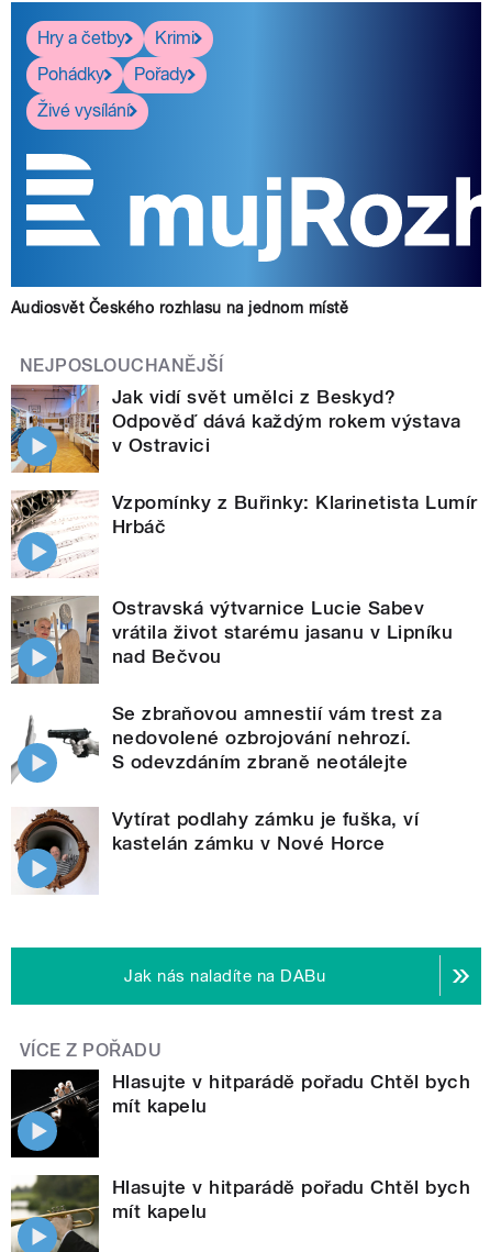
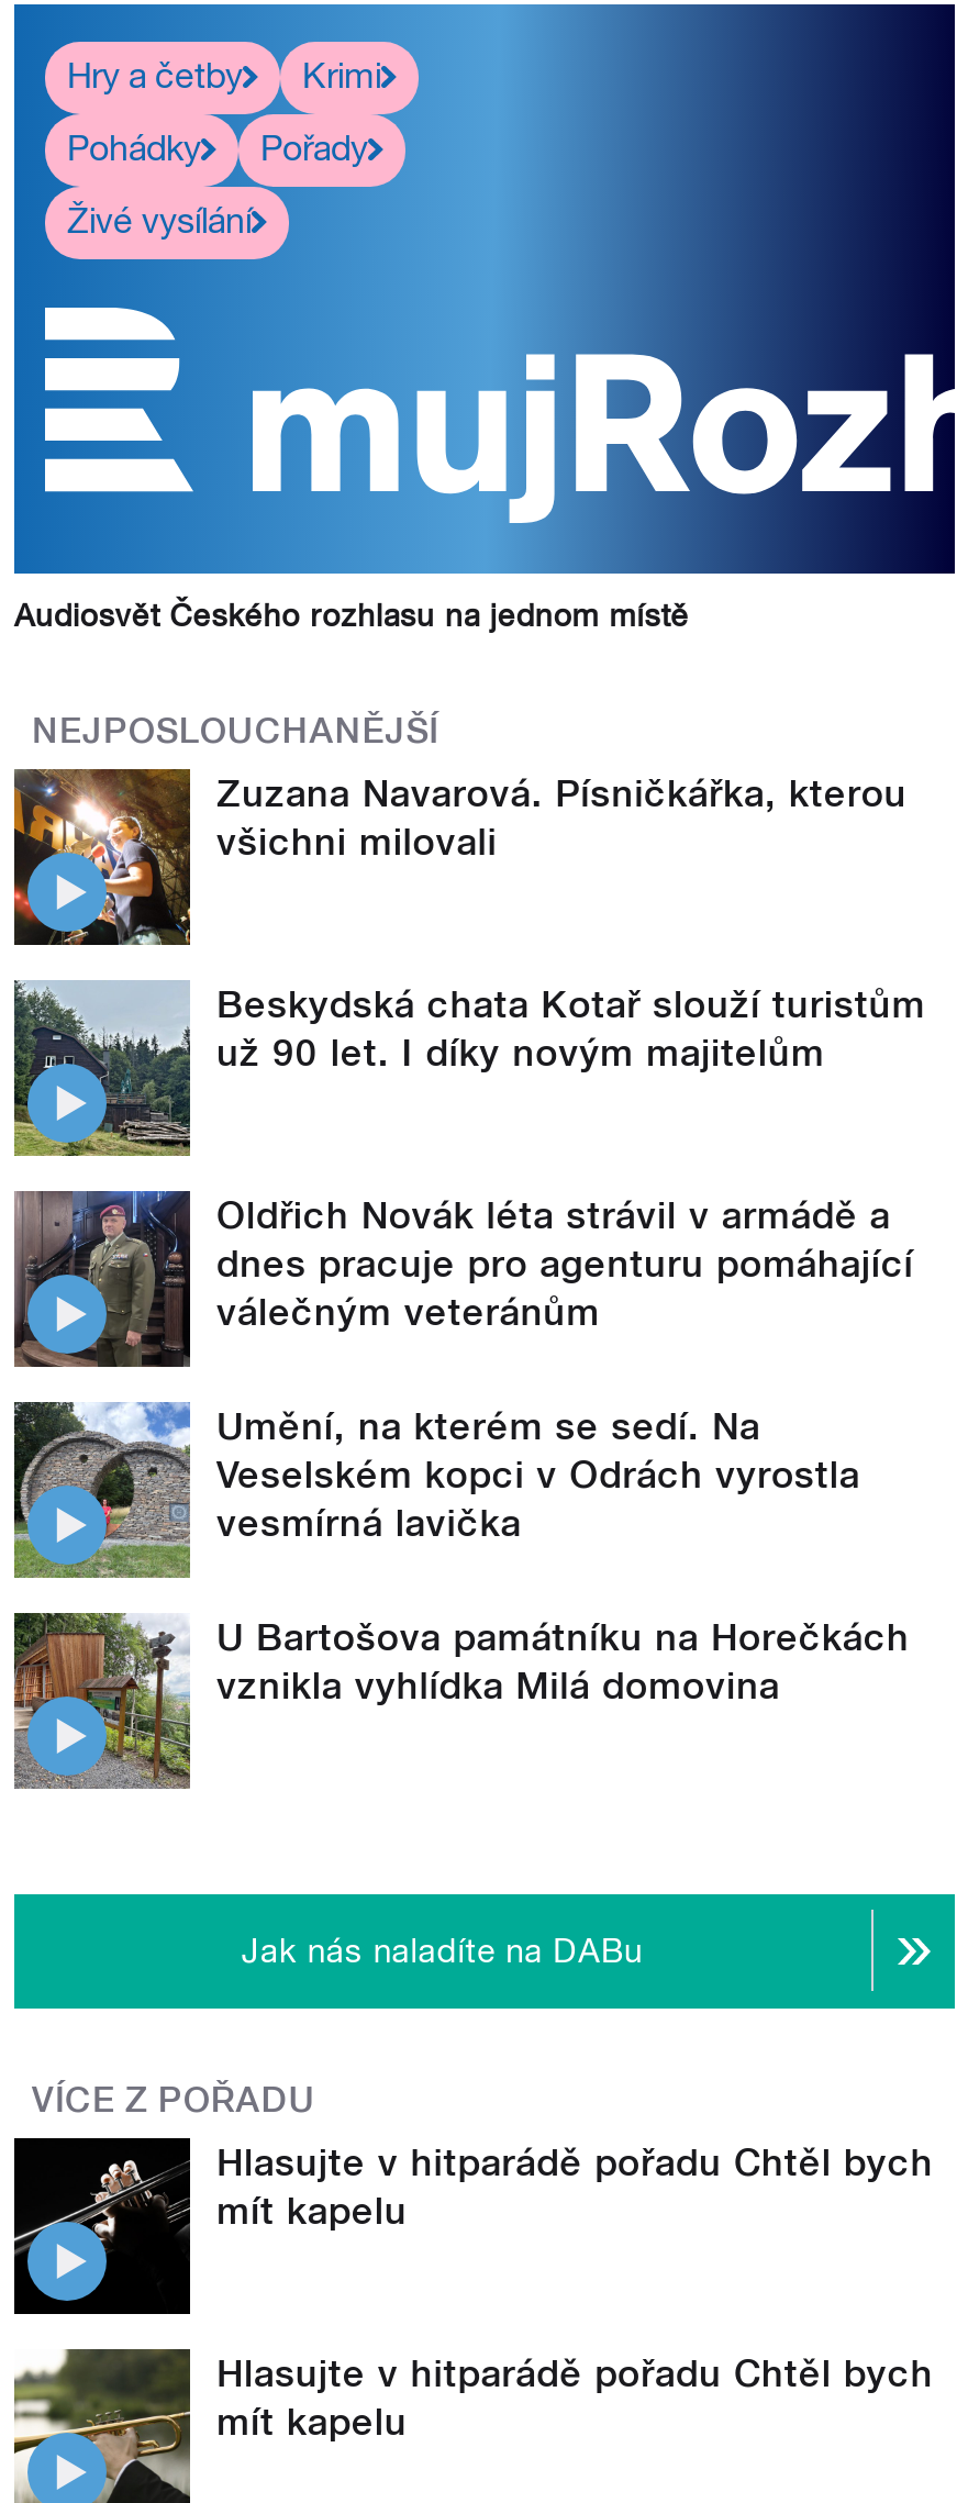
[10,384,461,474] [image] | Jak vidí svět umělci z Beskyd? | Odpověď dává každým rokem výstava | v Ostravici -> [12,767,907,947] [image] | Zuzana Navarová. Písničkářka, kterou | všichni milovali
[11,489,478,578] [image] | Vzpomínky z Buřinky: Klarinetista Lumír | Hrbáč -> [12,980,926,1158] [image] | Beskydská chata Kotař slouží turistům | už 90 let. I díky novým majitelům
[11,596,453,685] [image] | Ostravská výtvarnice Lucie Sabev | vrátila život starému jasanu v Lipníku | nad Bečvou -> [12,1189,914,1369] [image] | Oldřich Novák léta strávil v armádě a | dnes pracuje pro agenturu pomáhající | válečným veteránům
[11,701,442,789] [image] | Se zbraňovou amnestií vám trest za | nedovolené ozbrojování nehrozí. | S odevzdáním zbraně neotálejte -> [12,1400,860,1580] [image] | Umění, na kterém se sedí. Na | Veselském kopci v Odrách vyrostla | vesmírná lavička
[11,807,419,895] [image] | Vytírat podlahy zámku je fuška, ví | kastelán zámku v Nové Horce -> [12,1611,909,1791] [image] | U Bartošova památníku na Horečkách | vznikla vyhlídka Milá domovina

